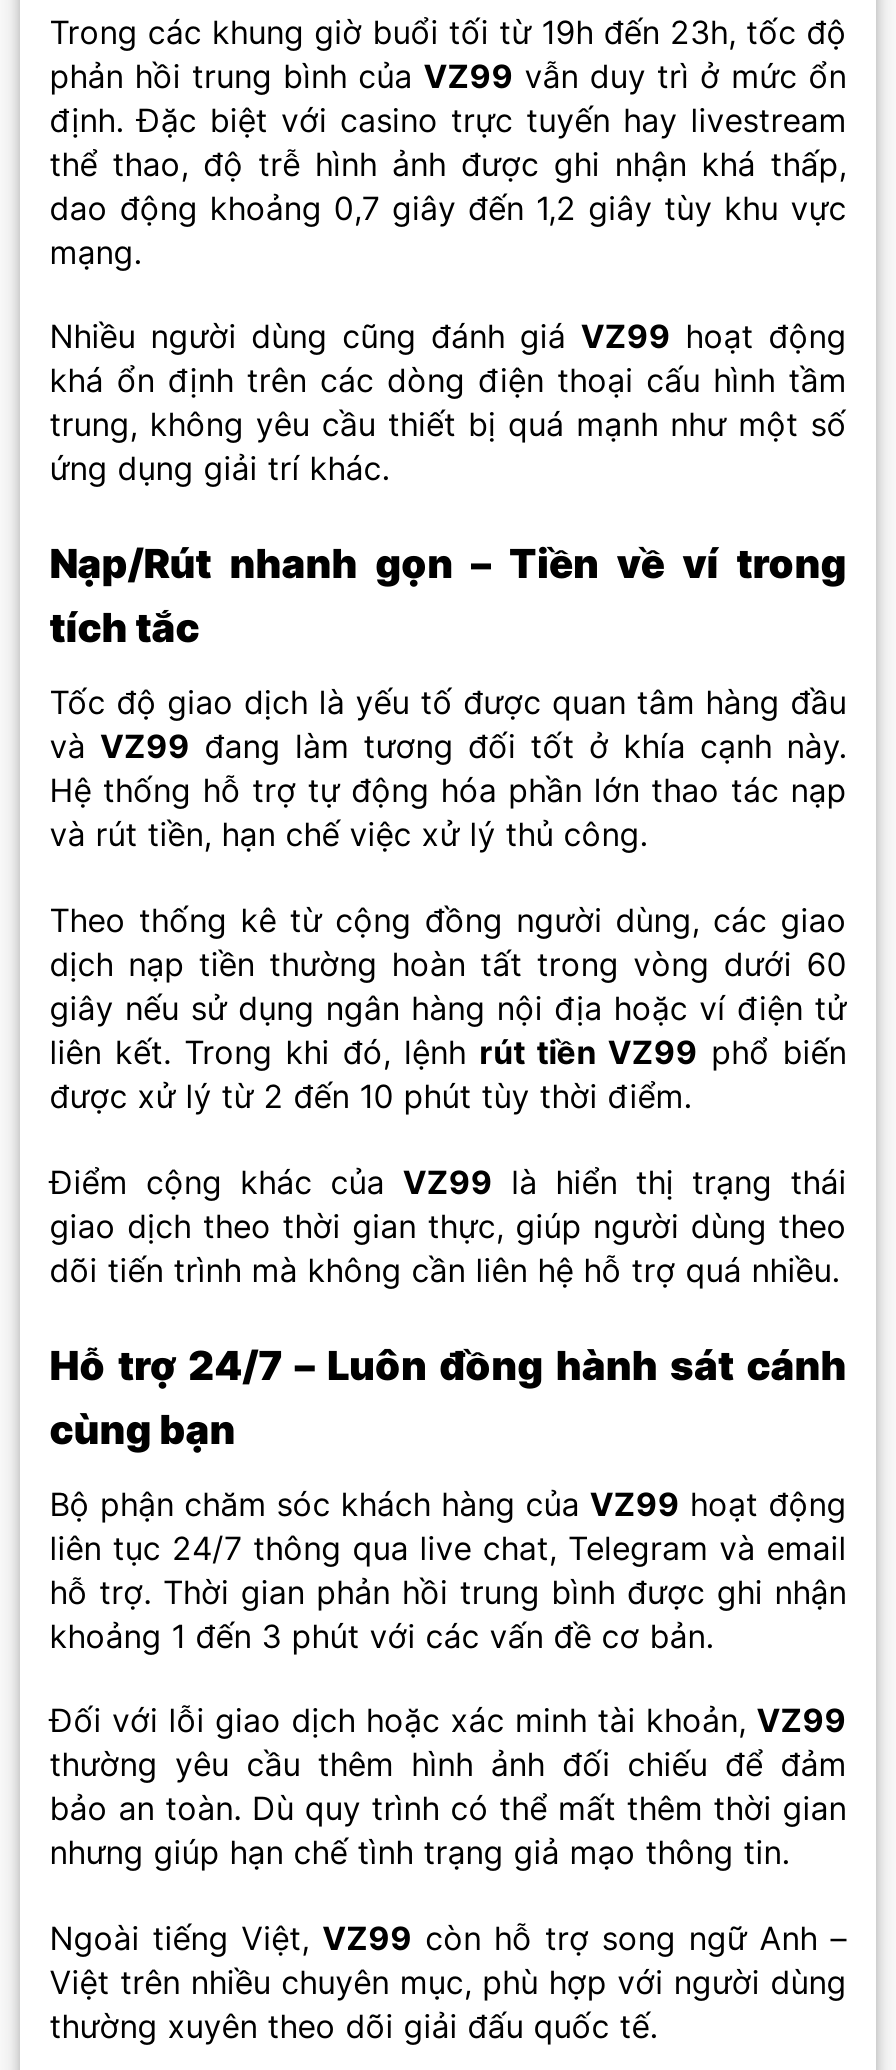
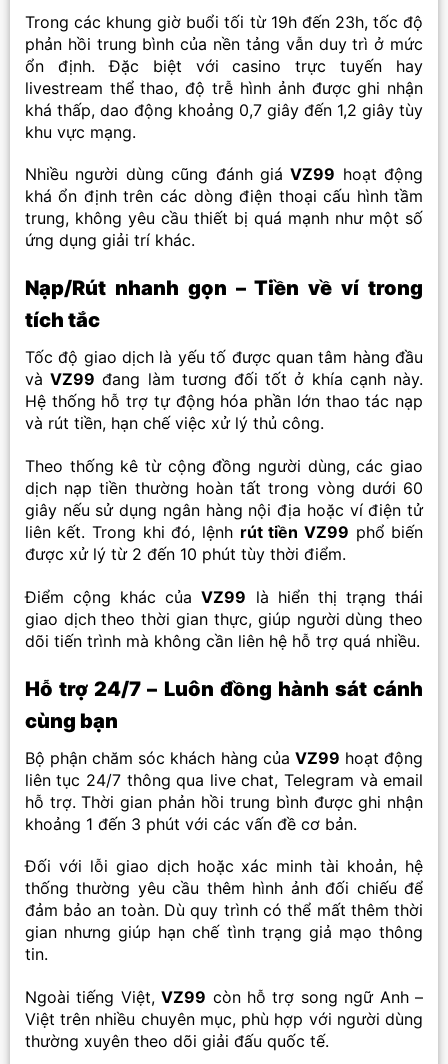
[50,55,846,271] phản hồi trung bình của VZ99 vẫn duy trì ở mức ổn | định. Đặc biệt với casino trực tuyến hay livestream | thể thao, độ trễ hình ảnh được ghi nhận khá thấp, | dao động khoảng 0,7 giây đến 1,2 giây tùy khu vực | mạng. -> [25,34,423,142] phản hồi trung bình của nền tảng vẫn duy trì ở mức | ổn định. Đặc biệt với casino trực tuyến hay | livestream thể thao, độ trễ hình ảnh được ghi nhận | khá thấp, dao động khoảng 0,7 giây đến 1,2 giây tùy | khu vực mạng.
[50,1701,846,1873] Đối với lỗi giao dịch hoặc xác minh tài khoản, VZ99 | thường yêu cầu thêm hình ảnh đối chiếu để đảm | bảo an toàn. Dù quy trình có thể mất thêm thời gian | nhưng giúp hạn chế tình trạng giả mạo thông tin. -> [25,856,423,964] Đối với lỗi giao dịch hoặc xác minh tài khoản, hệ | thống thường yêu cầu thêm hình ảnh đối chiếu để | đảm bảo an toàn. Dù quy trình có thể mất thêm thời | gian nhưng giúp hạn chế tình trạng giả mạo thông | tin.

